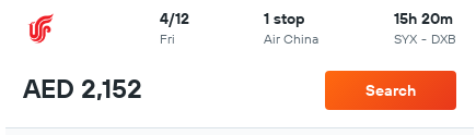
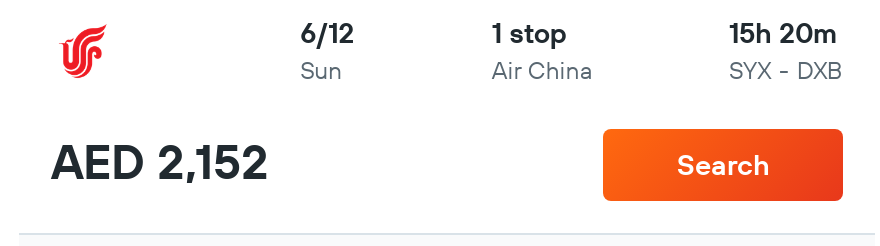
[159,9,189,47] 4/12 | Fri -> [300,15,354,85] 6/12 | Sun

